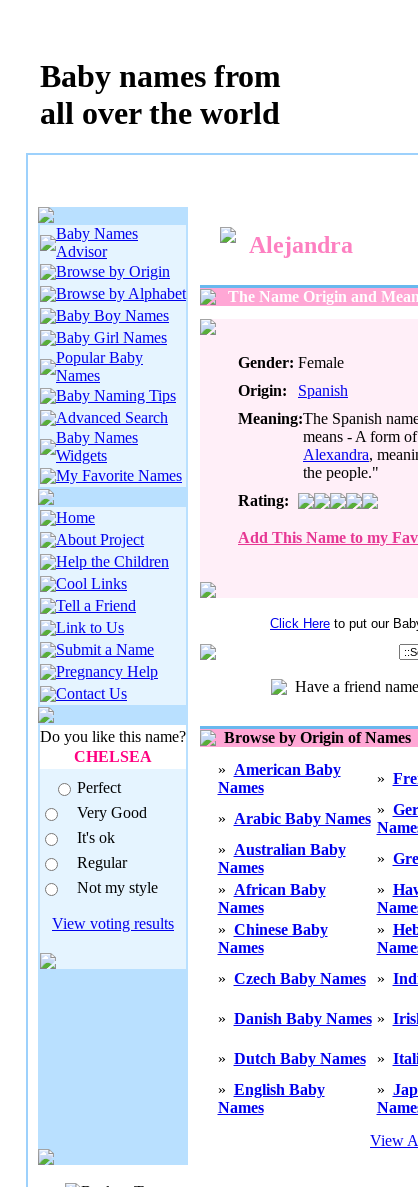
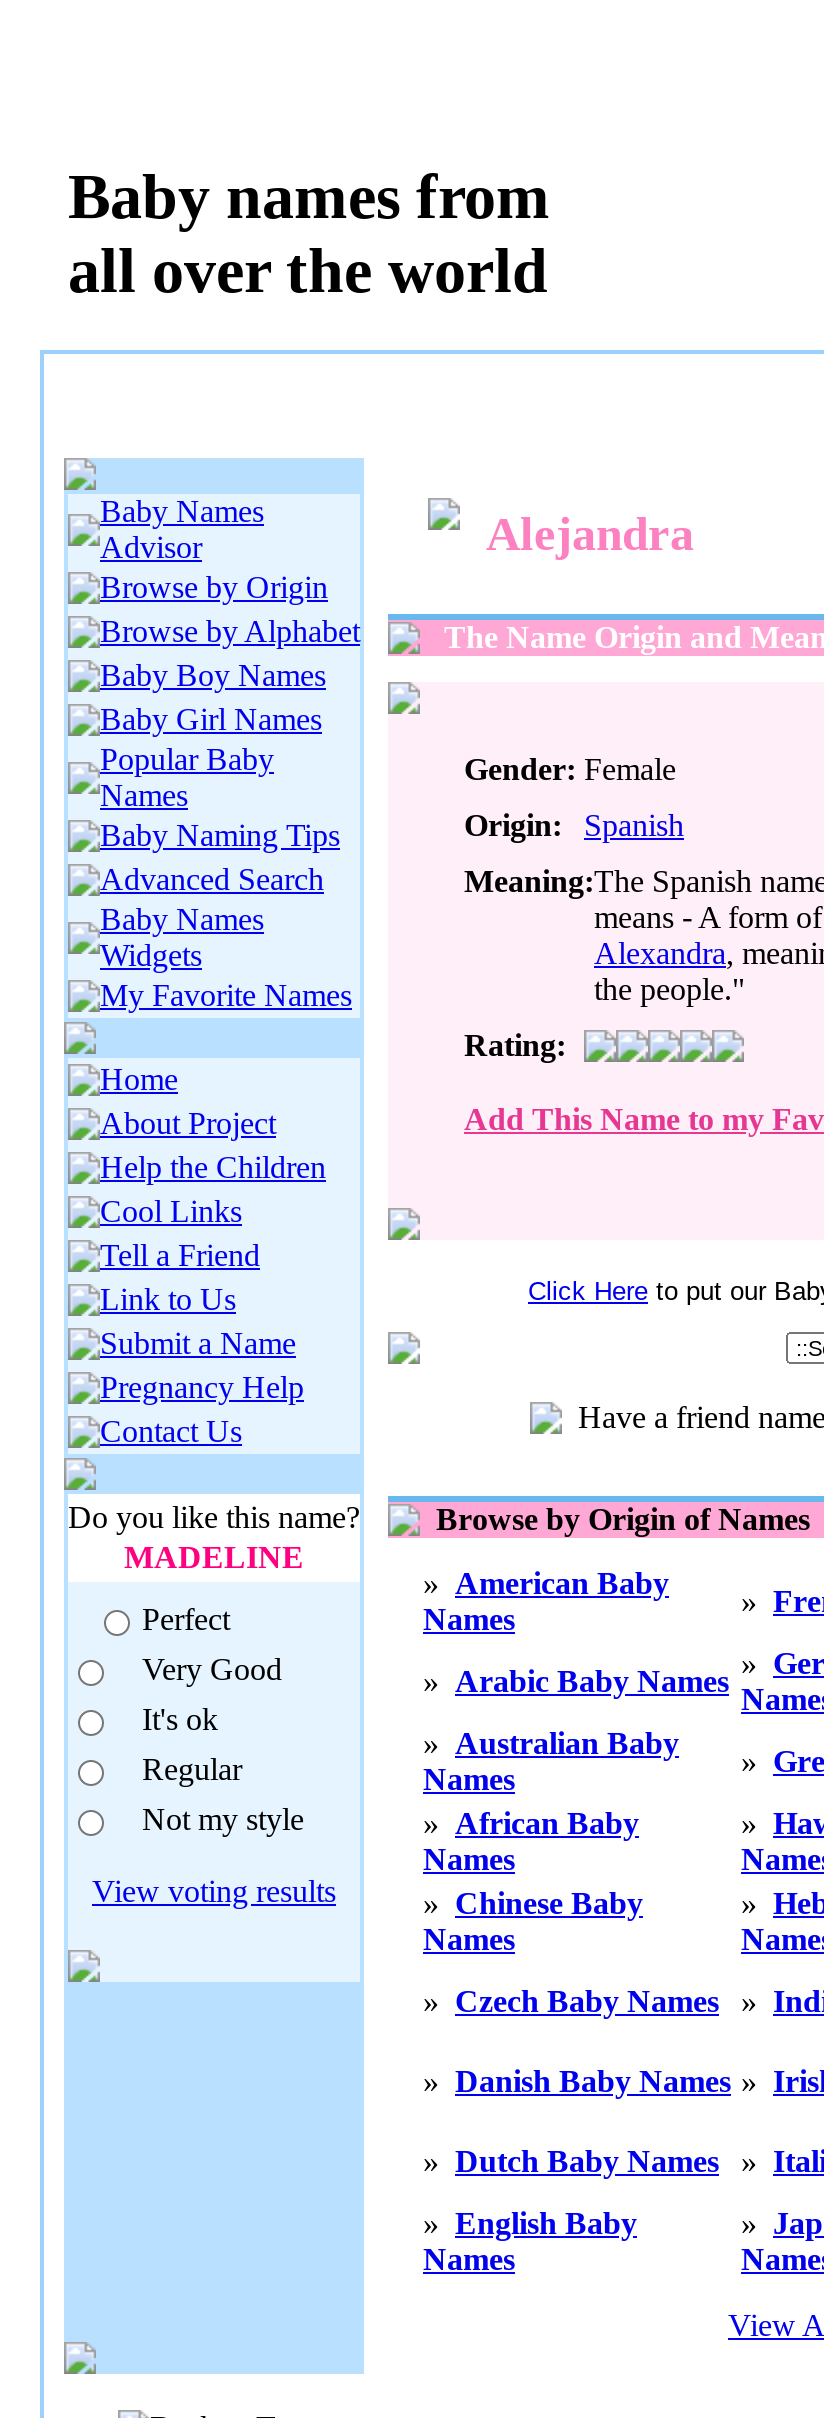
[74,748,152,765] CHELSEA -> [124,1540,304,1574] MADELINE

